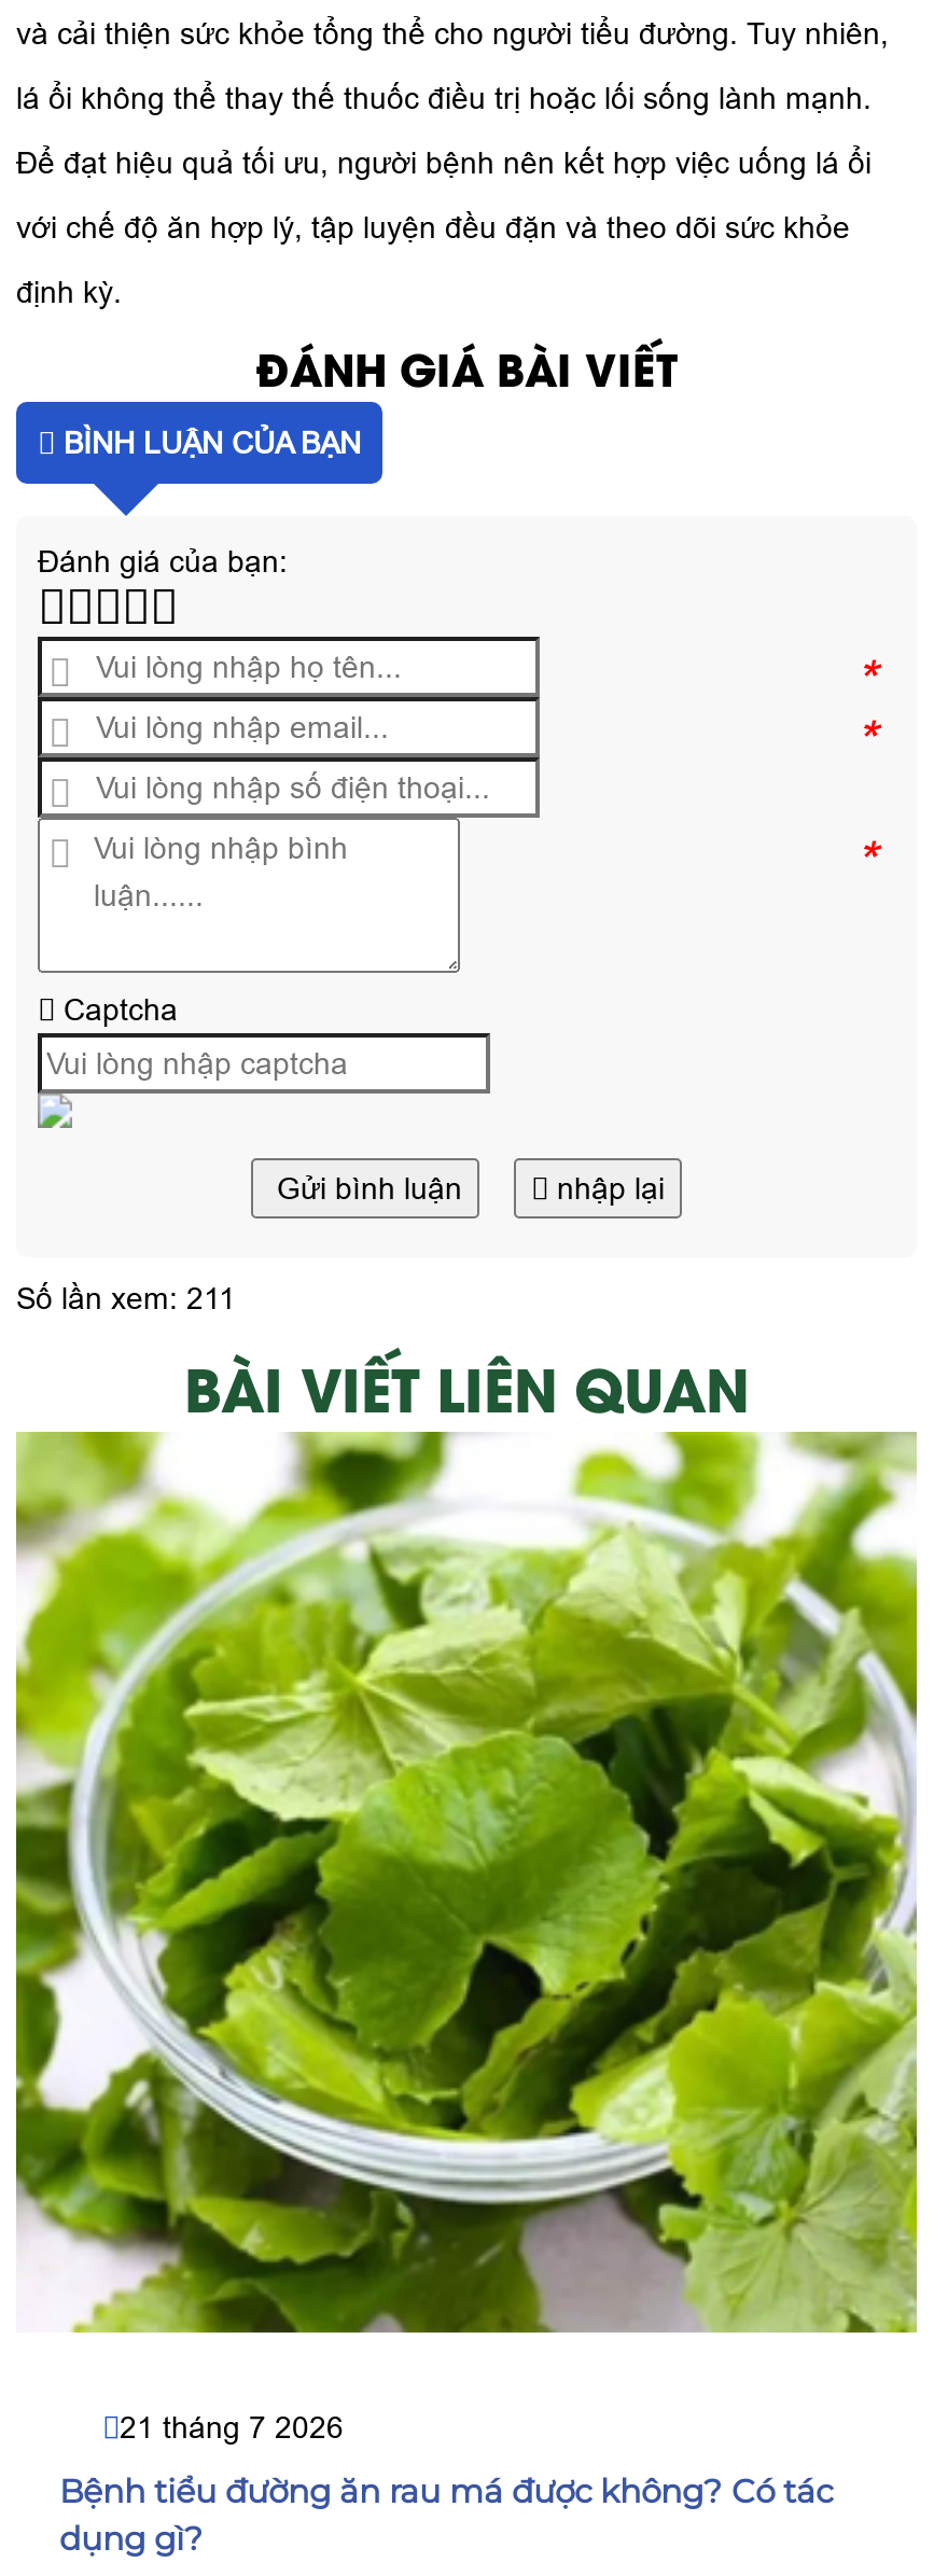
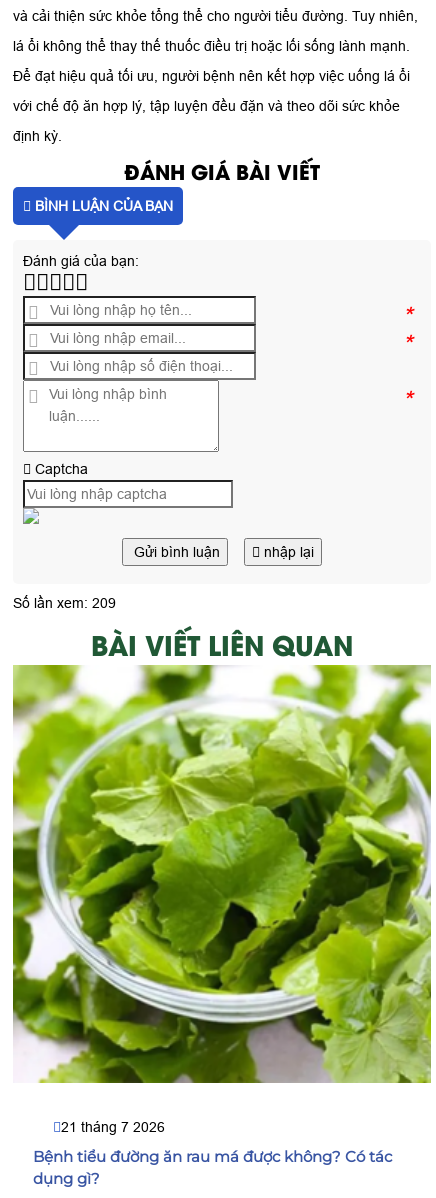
[16,1281,236,1316] Số lần xem: 211 -> [13,595,116,611] Số lần xem: 209

